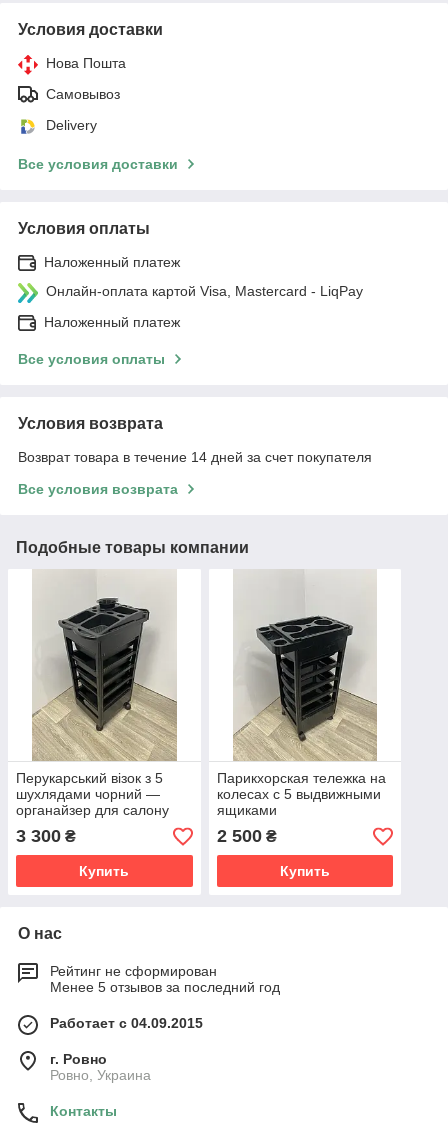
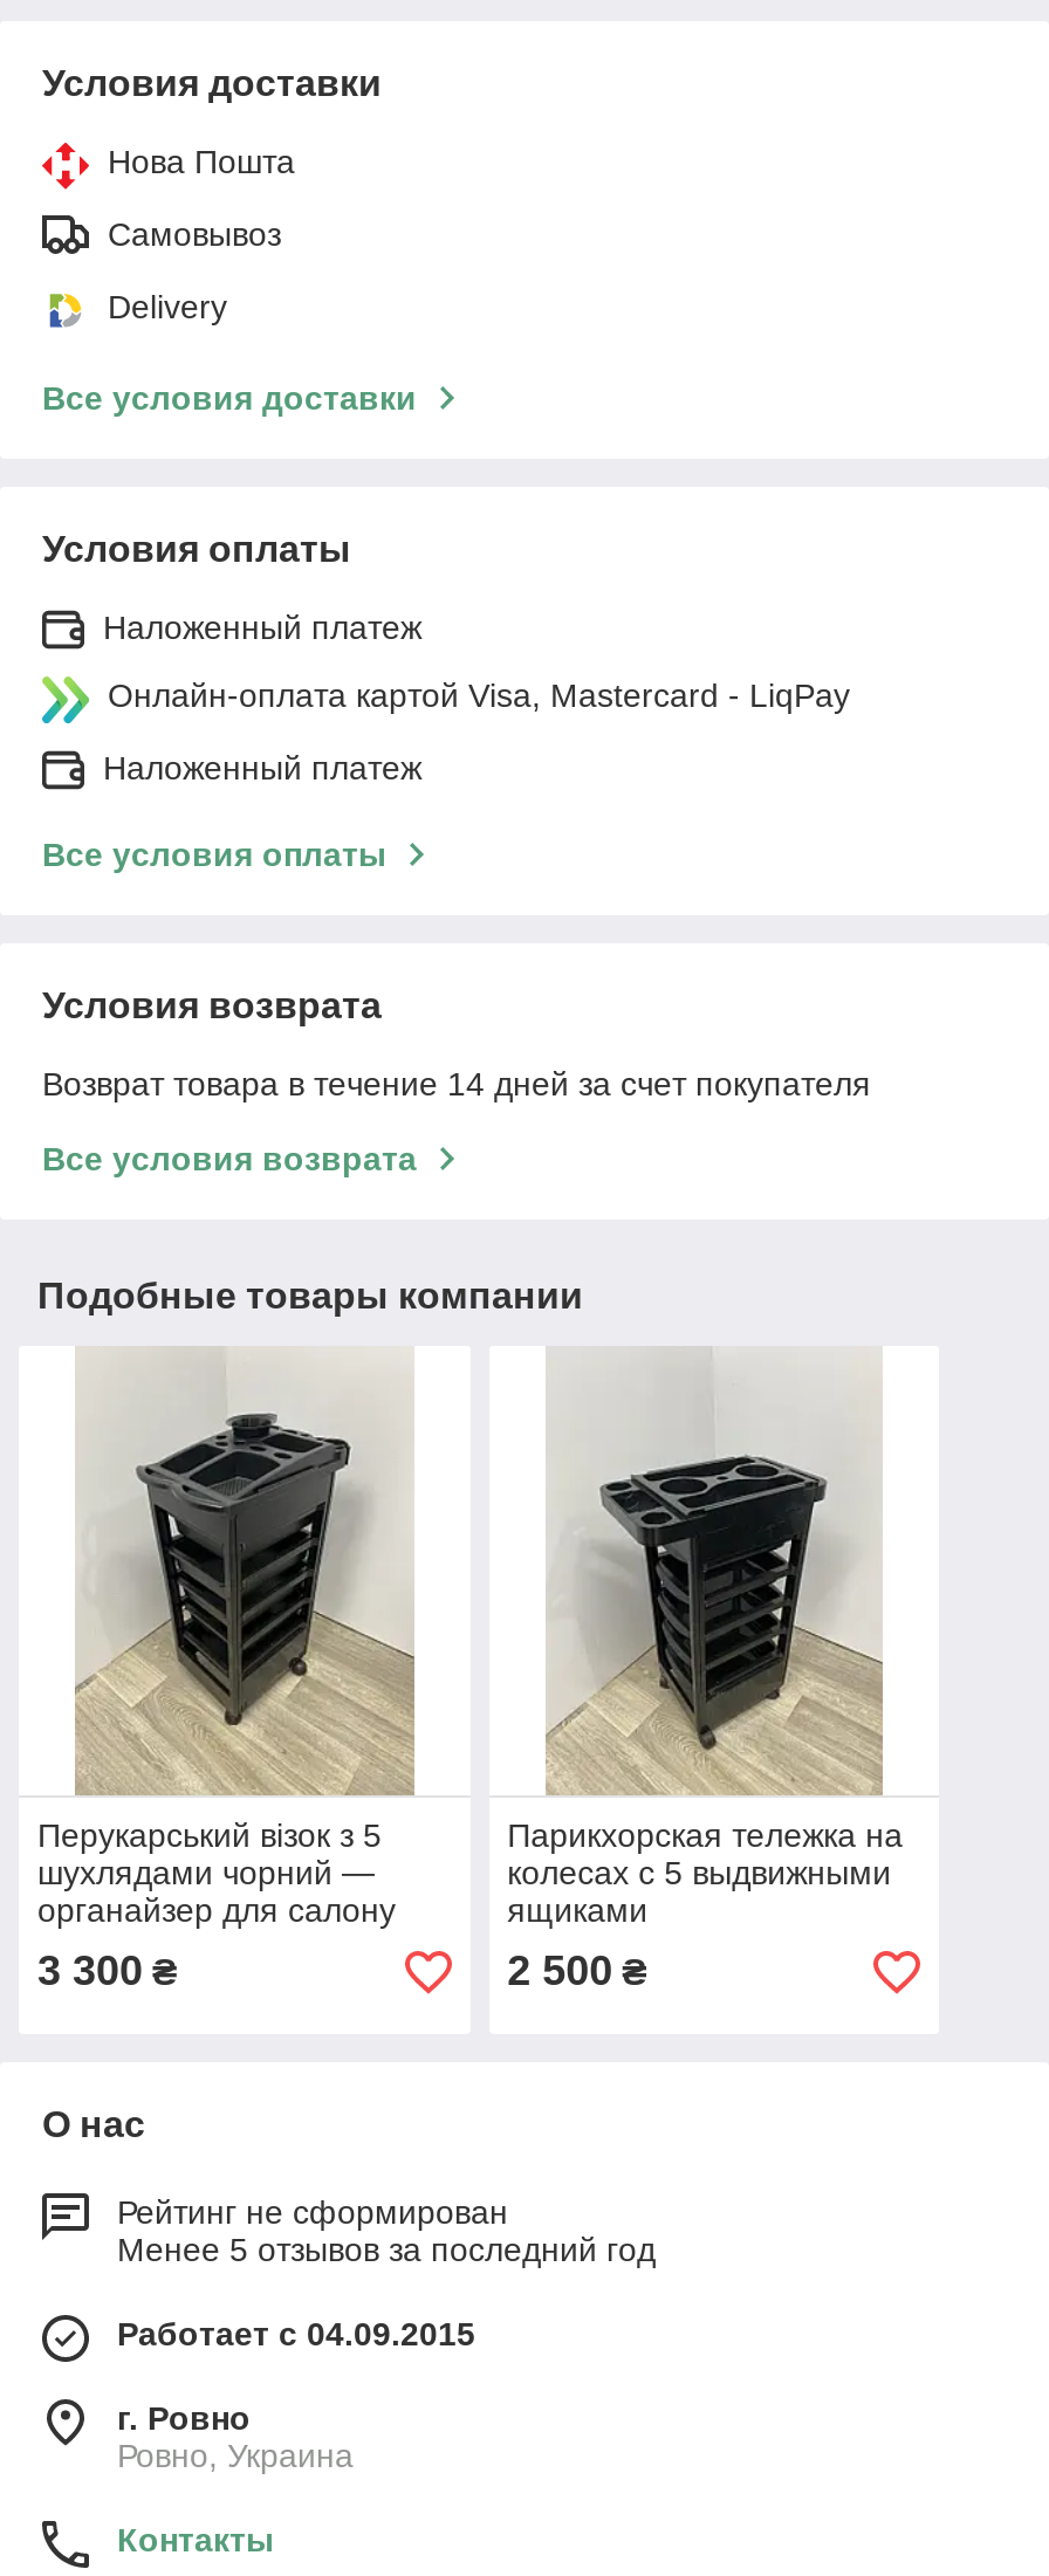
[79,863,129,879] Купить -> none
[280,863,330,879] Купить -> none

